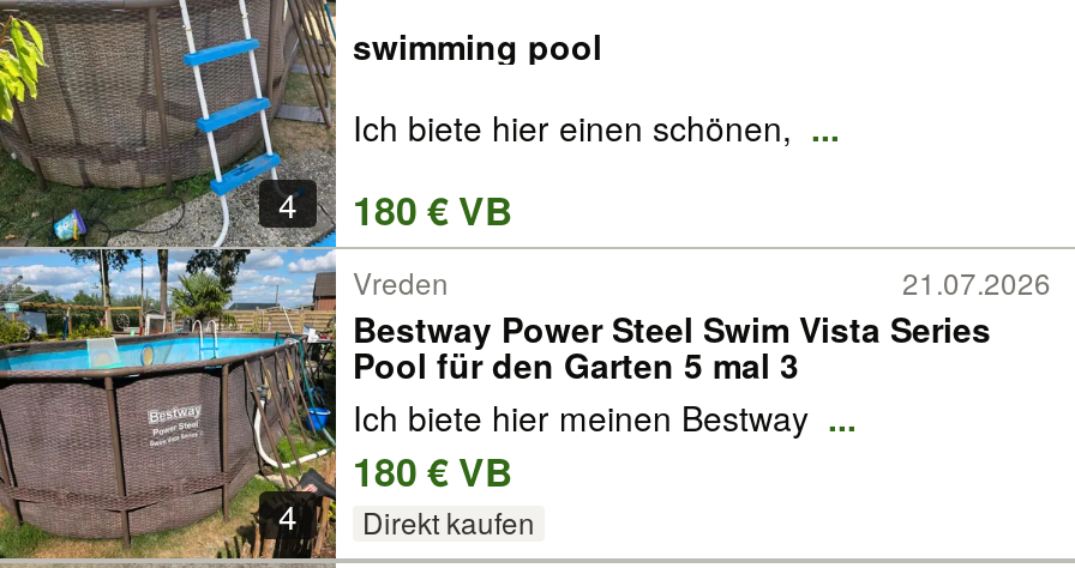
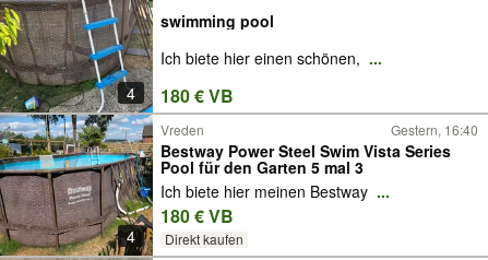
[902,261,1051,302] 21.07.2026 -> [391,120,478,139] Gestern, 16:40

